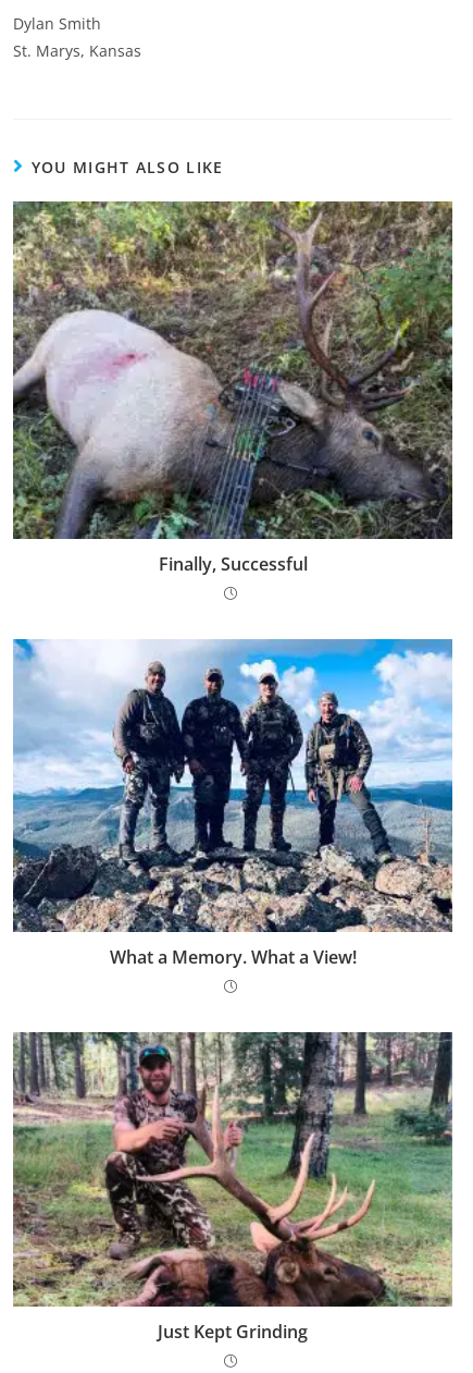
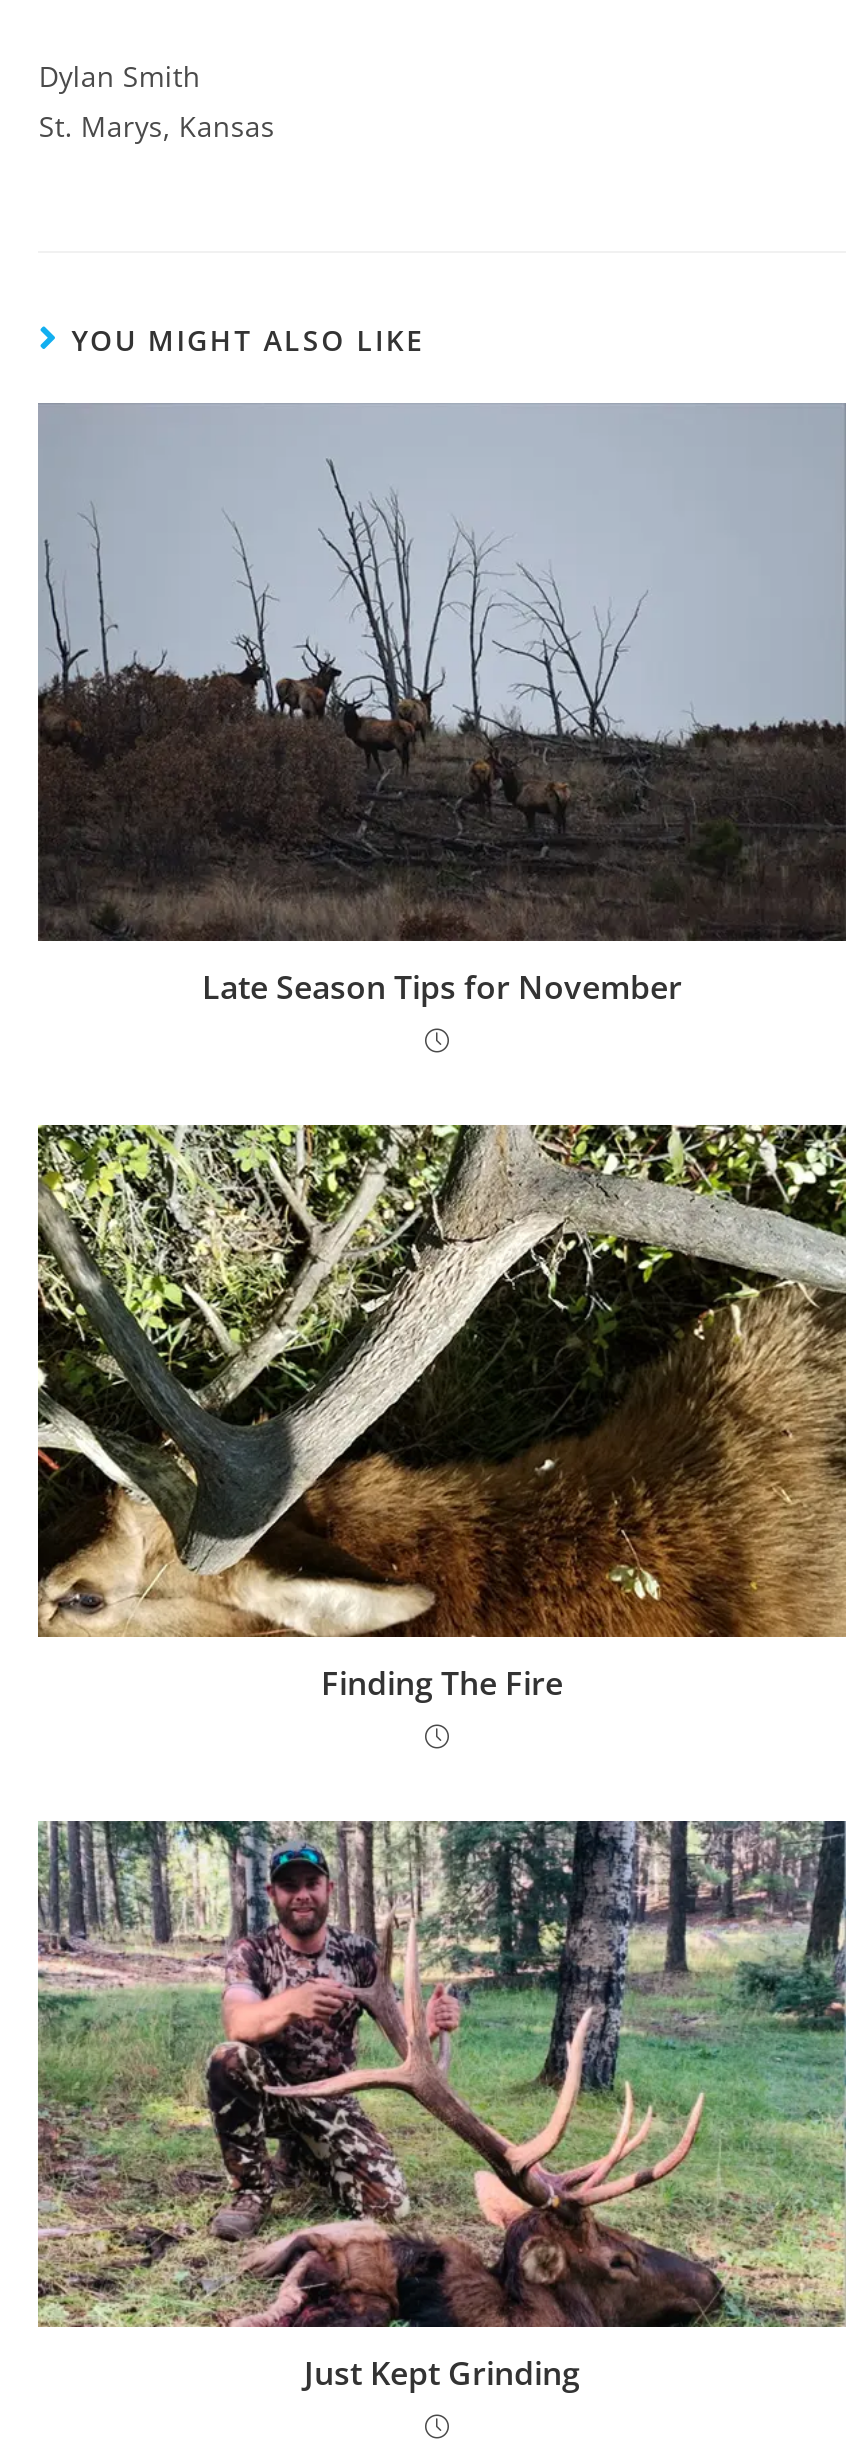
[12,200,452,576] [image] | Finally, Successful -> [38,403,846,1008] [image] | Late Season Tips for November
[12,638,453,969] [image] | What a Memory. What a View! -> [36,1111,848,1705] [image] | Finding The Fire

